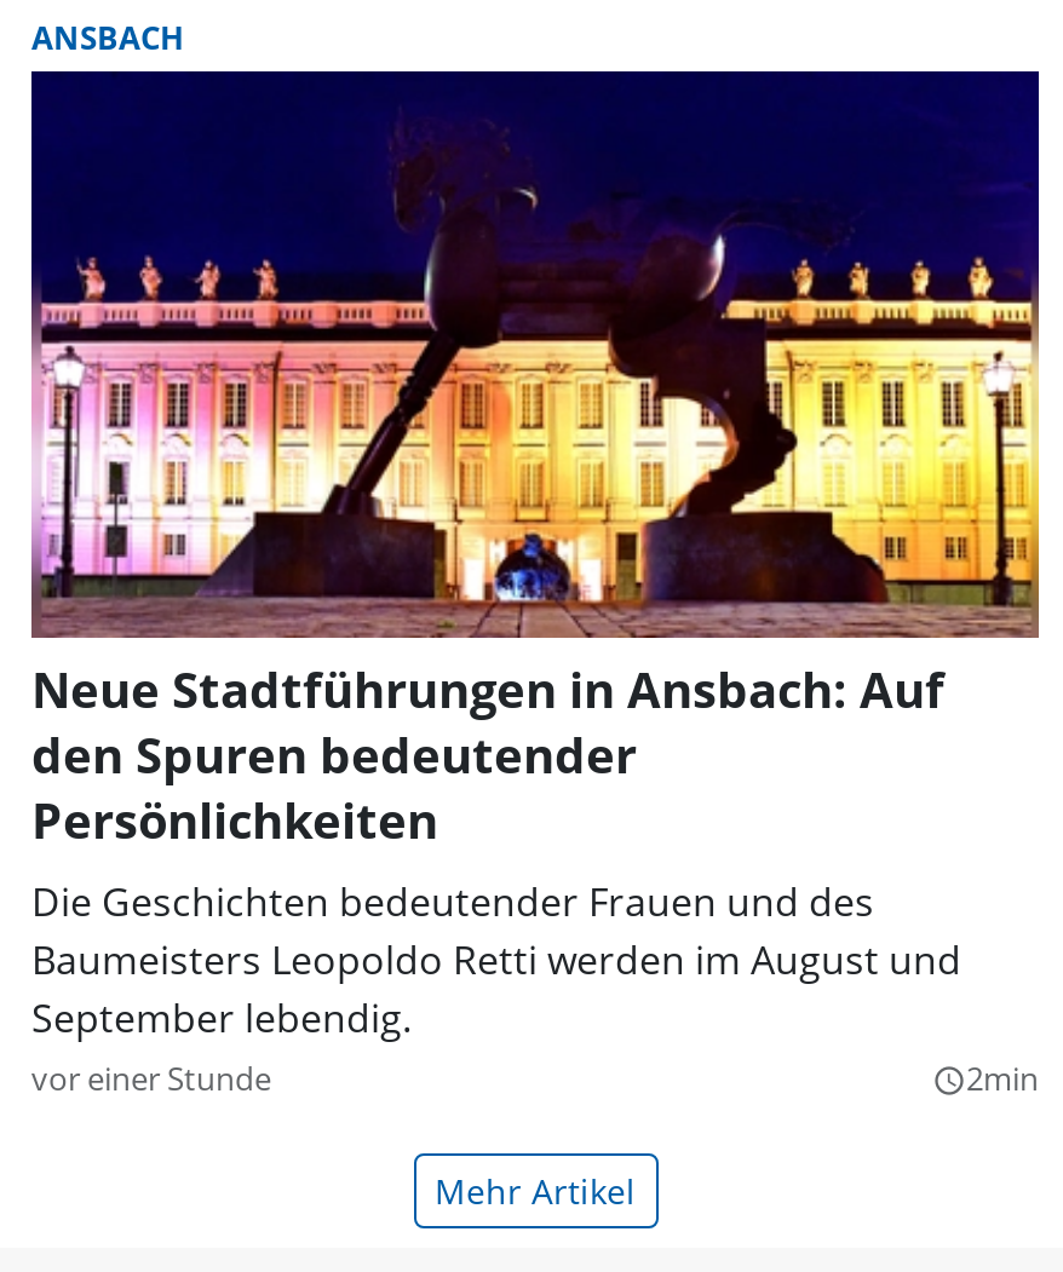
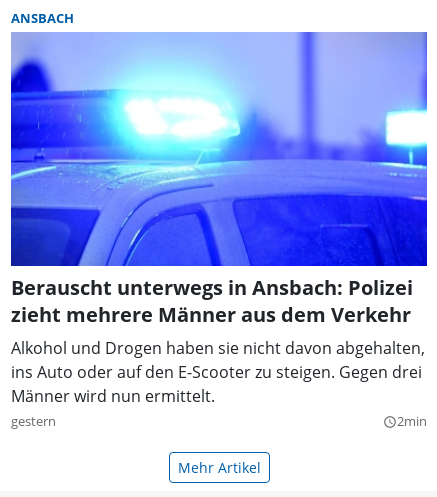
[29,69,1041,1101] [image] | Neue Stadtführungen in Ansbach: Auf | den Spuren bedeutender | Persönlichkeiten | Die Geschichten bedeutender Frauen und des | Baumeisters Leopoldo Retti werden im August und | September lebendig. | vor einer Stunde -> [10,31,428,430] [image] | Berauscht unterwegs in Ansbach: Polizei | zieht mehrere Männer aus dem Verkehr | Alkohol und Drogen haben sie nicht davon abgehalten, | ins Auto oder auf den E-Scooter zu steigen. Gegen drei | Männer wird nun ermittelt. | gestern

